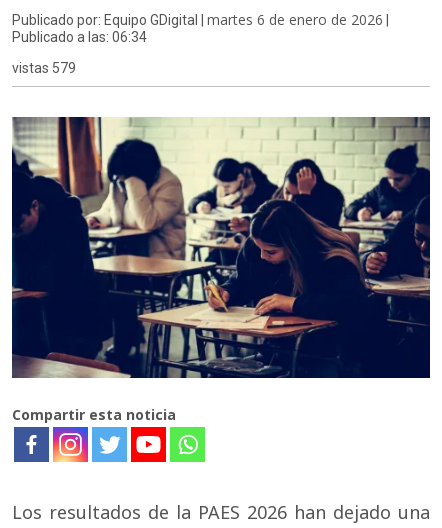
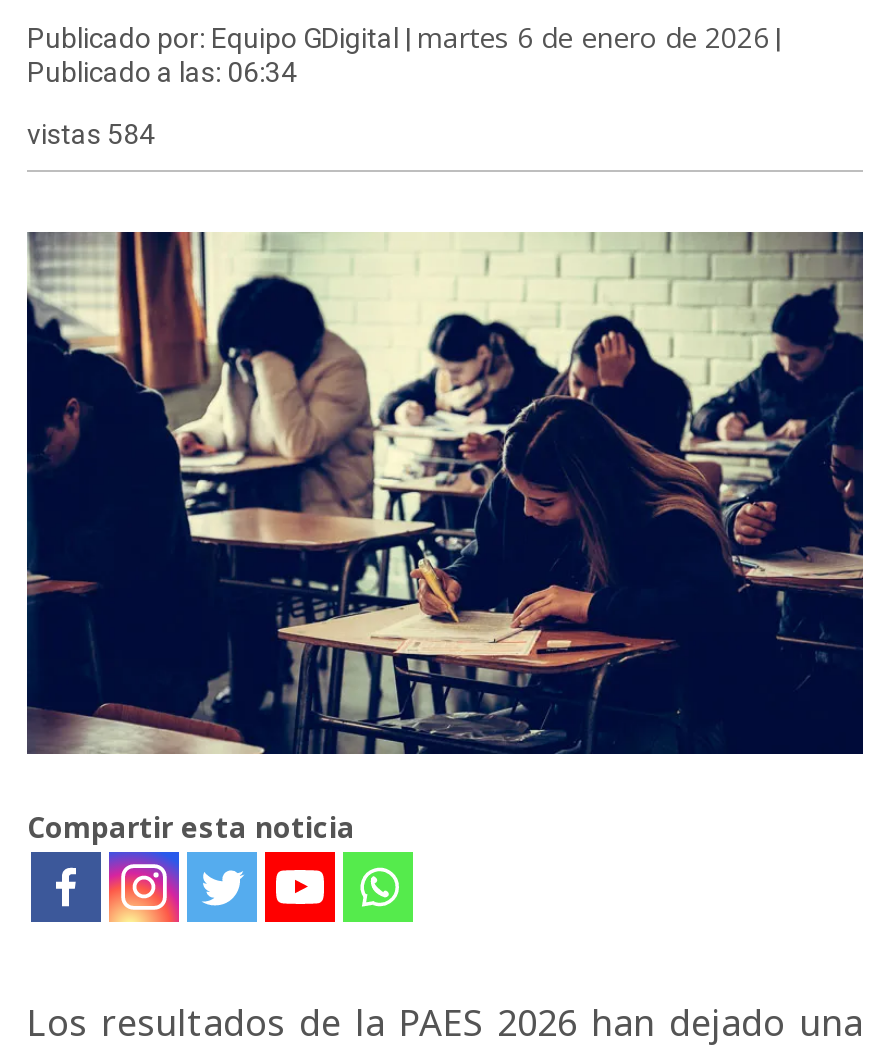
[12,60,76,76] vistas 579 -> [27,118,155,150] vistas 584

